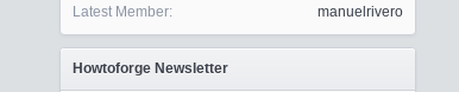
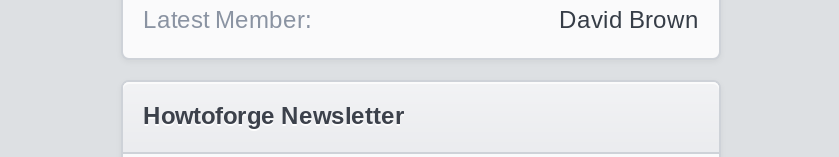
[317,4,403,20] manuelrivero -> [559,6,699,34] David Brown

